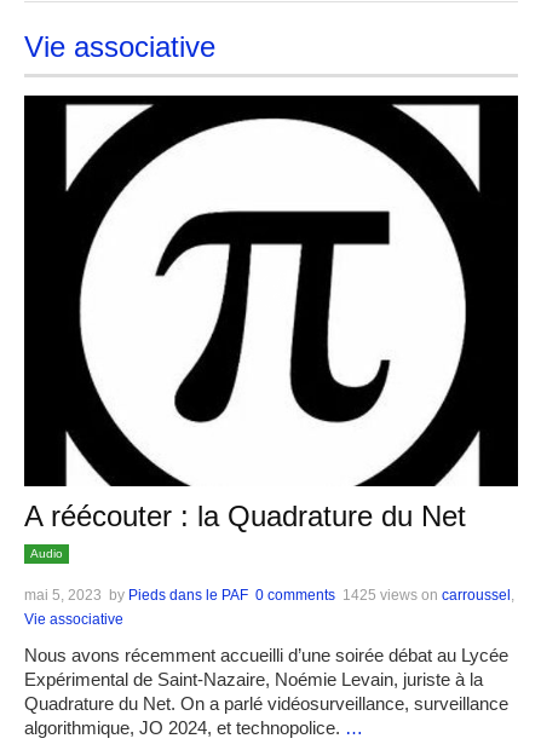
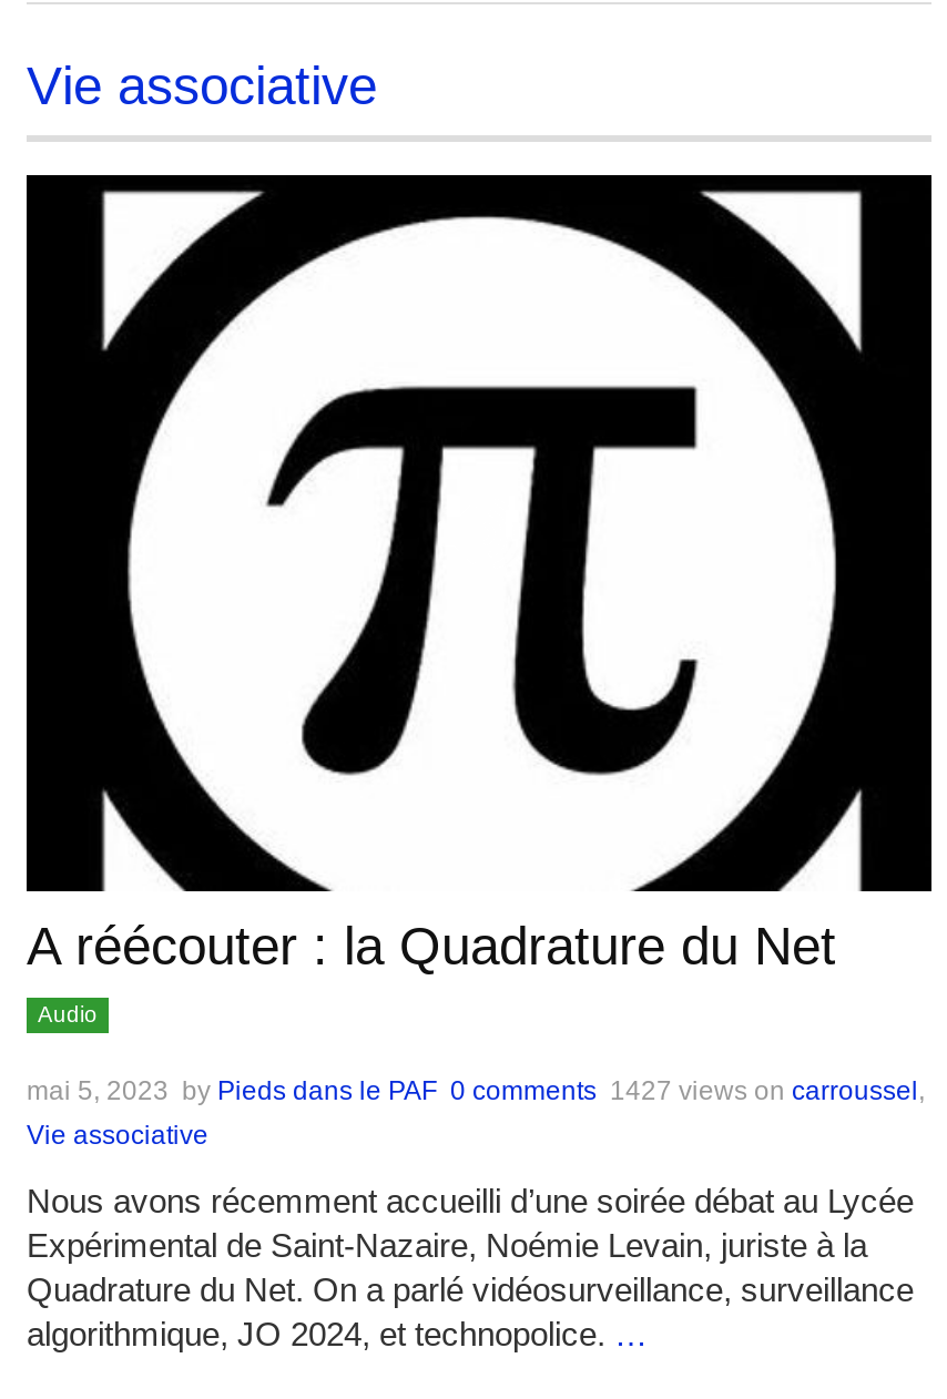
[24,586,514,603] mai 5, 2023 by Pieds dans le PAF 0 comments 1425 views on carroussel, -> [27,1075,925,1106] mai 5, 2023 by Pieds dans le PAF 0 comments 1427 views on carroussel,

